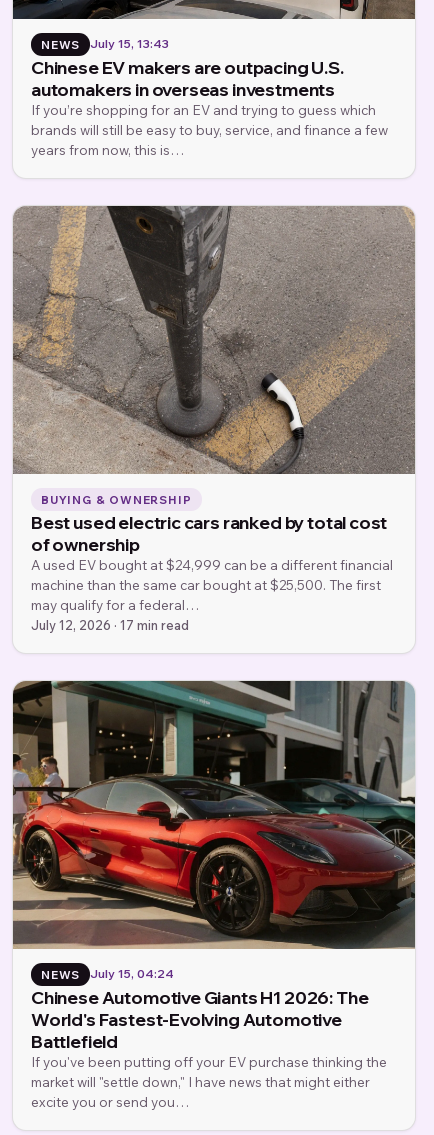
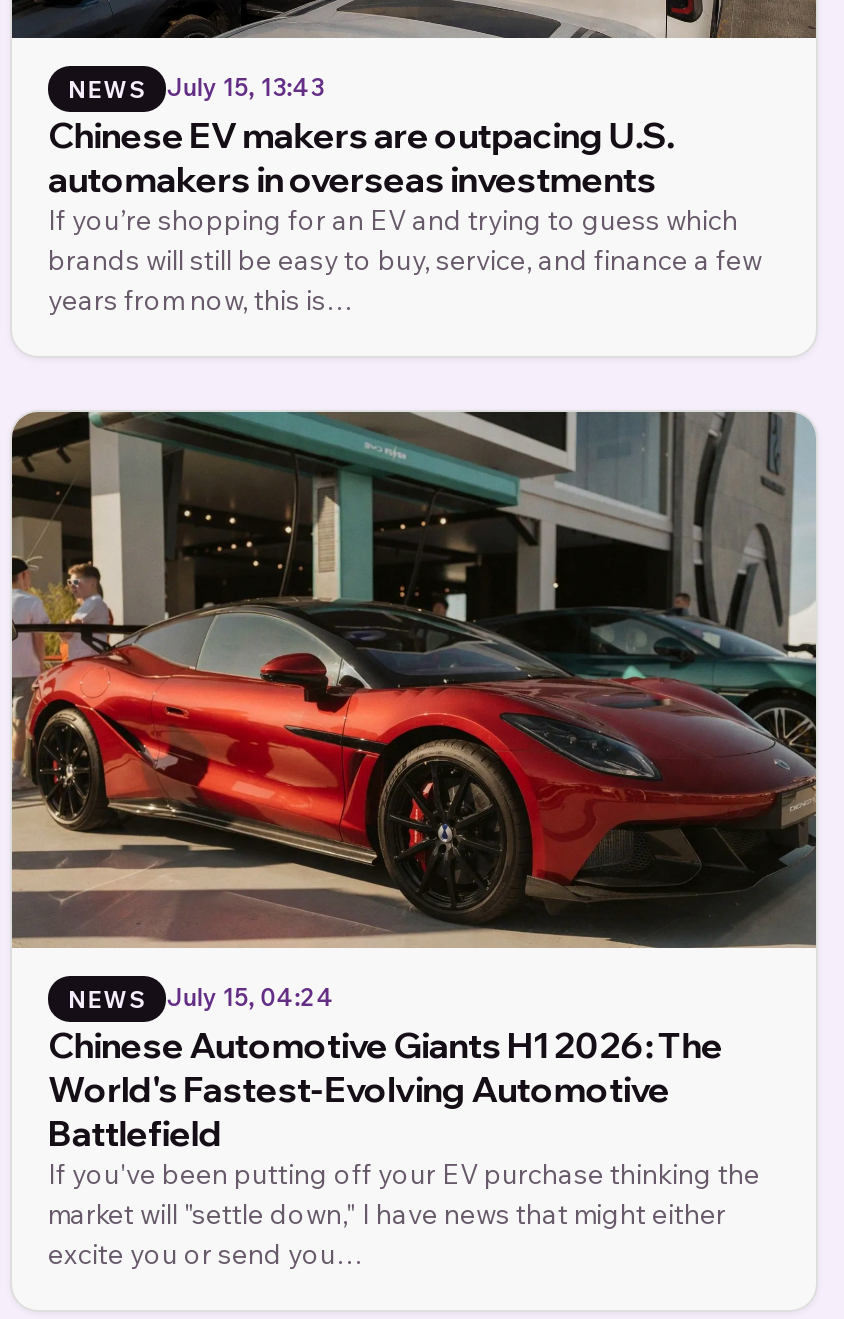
[12,205,415,633] [image] | BUYING & OWNERSHIP | Best used electric cars ranked by total cost | of ownership | A used EV bought at $24,999 can be a different financial | machine than the same car bought at $25,500. The first | may qualify for a federal… | July 12, 2026 · 17 min read -> none

